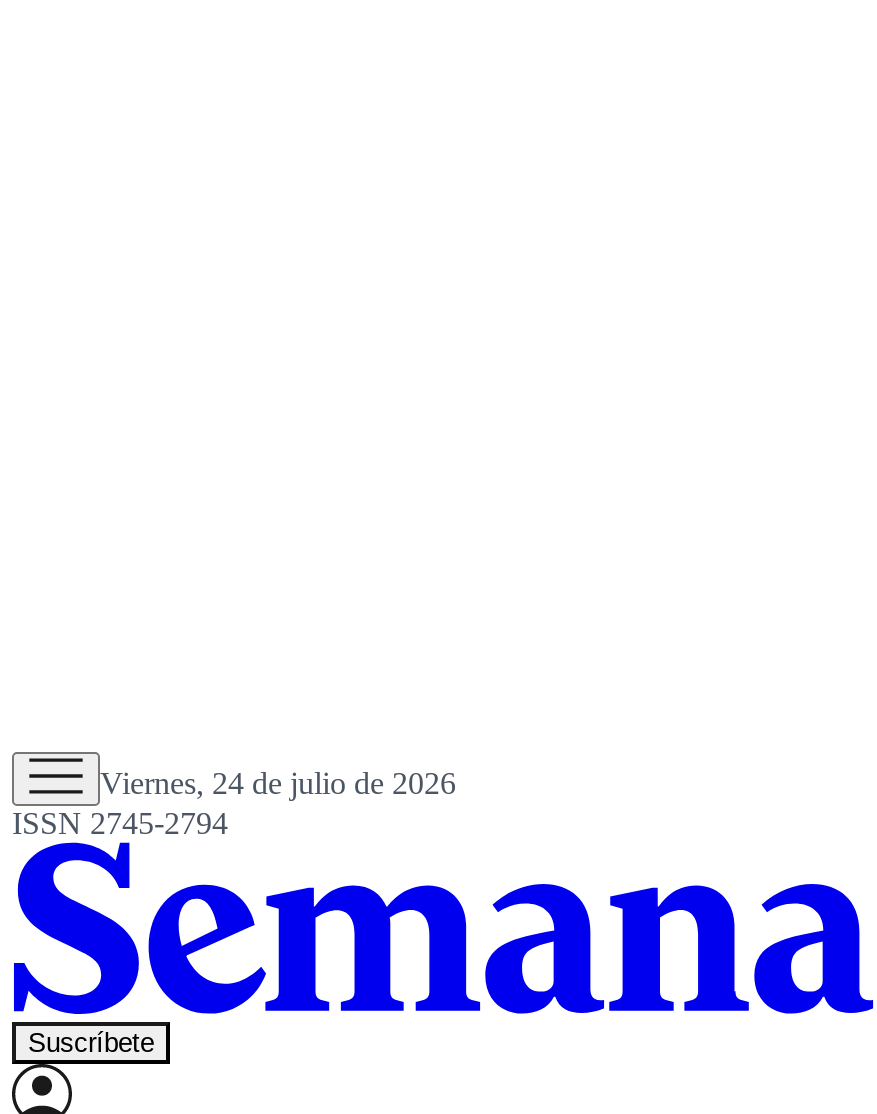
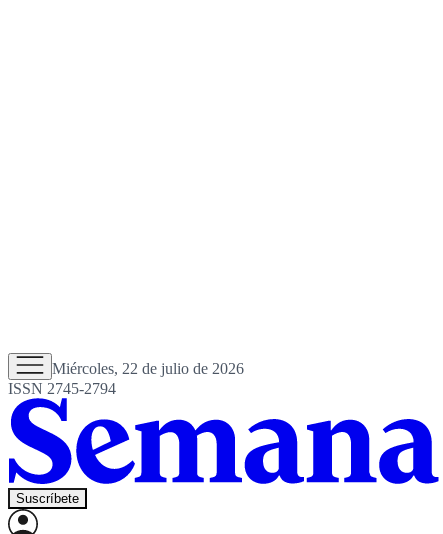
[100,766,456,800] Viernes, 24 de julio de 2026 -> [52,360,244,377] Miércoles, 22 de julio de 2026

